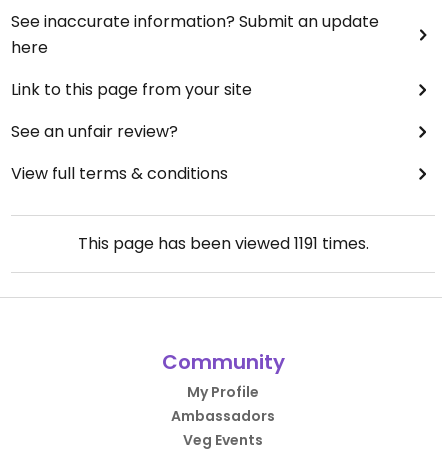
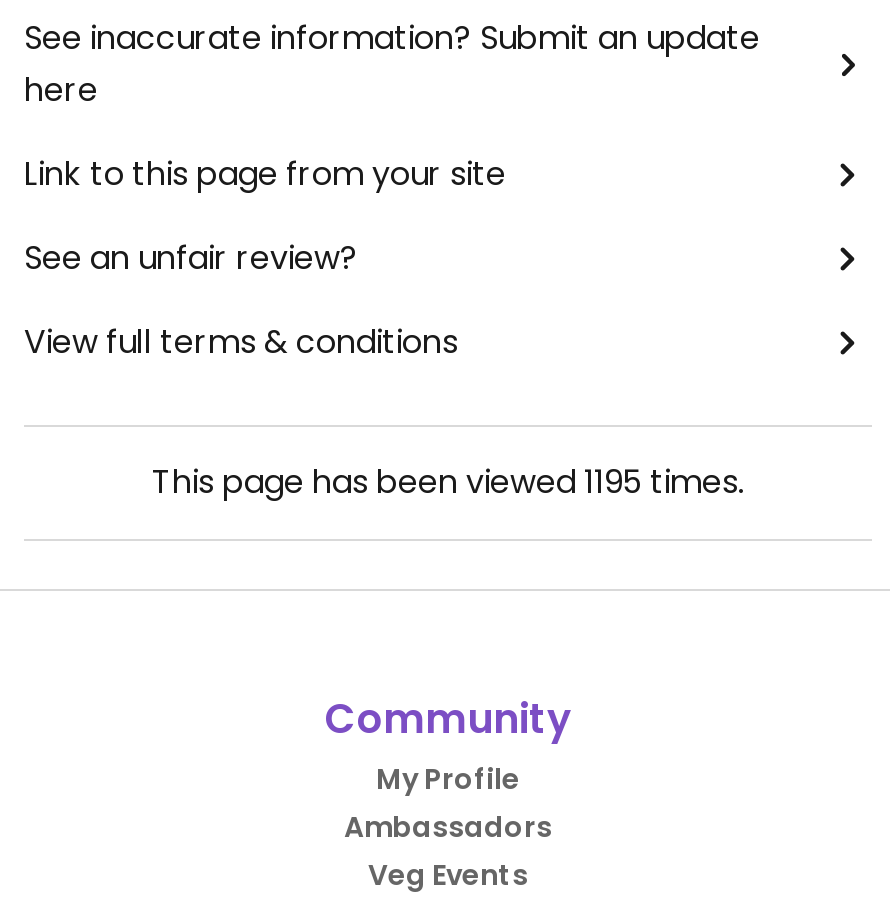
[77,232,368,255] This page has been viewed 1191 times. -> [152,459,744,505] This page has been viewed 1195 times.

